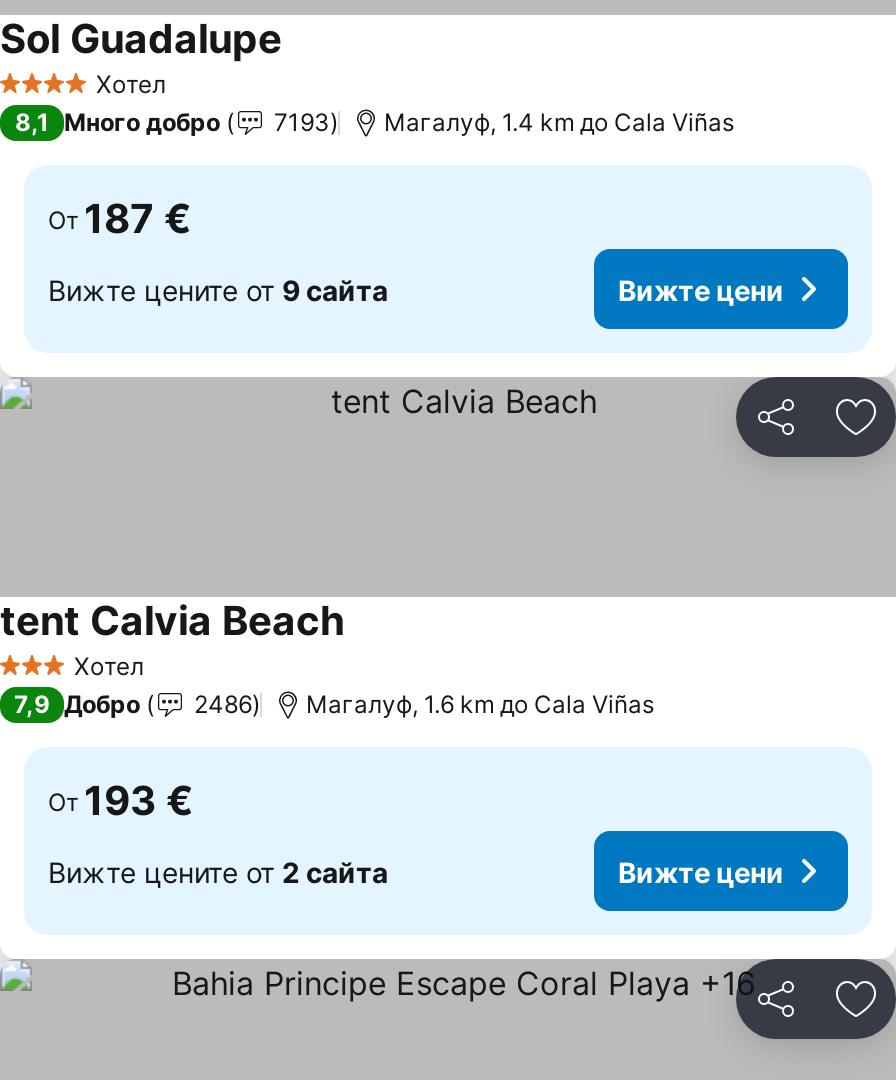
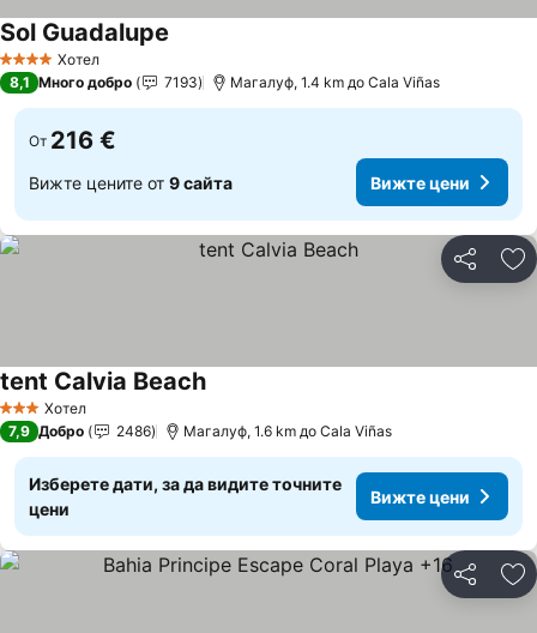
[48,195,192,243] От 187 € -> [29,126,116,155] От 216 €
[48,777,388,888] От 193 € | Вижте цените от 2 сайта -> [29,474,342,519] Изберете дати, за да видите точните | цени

